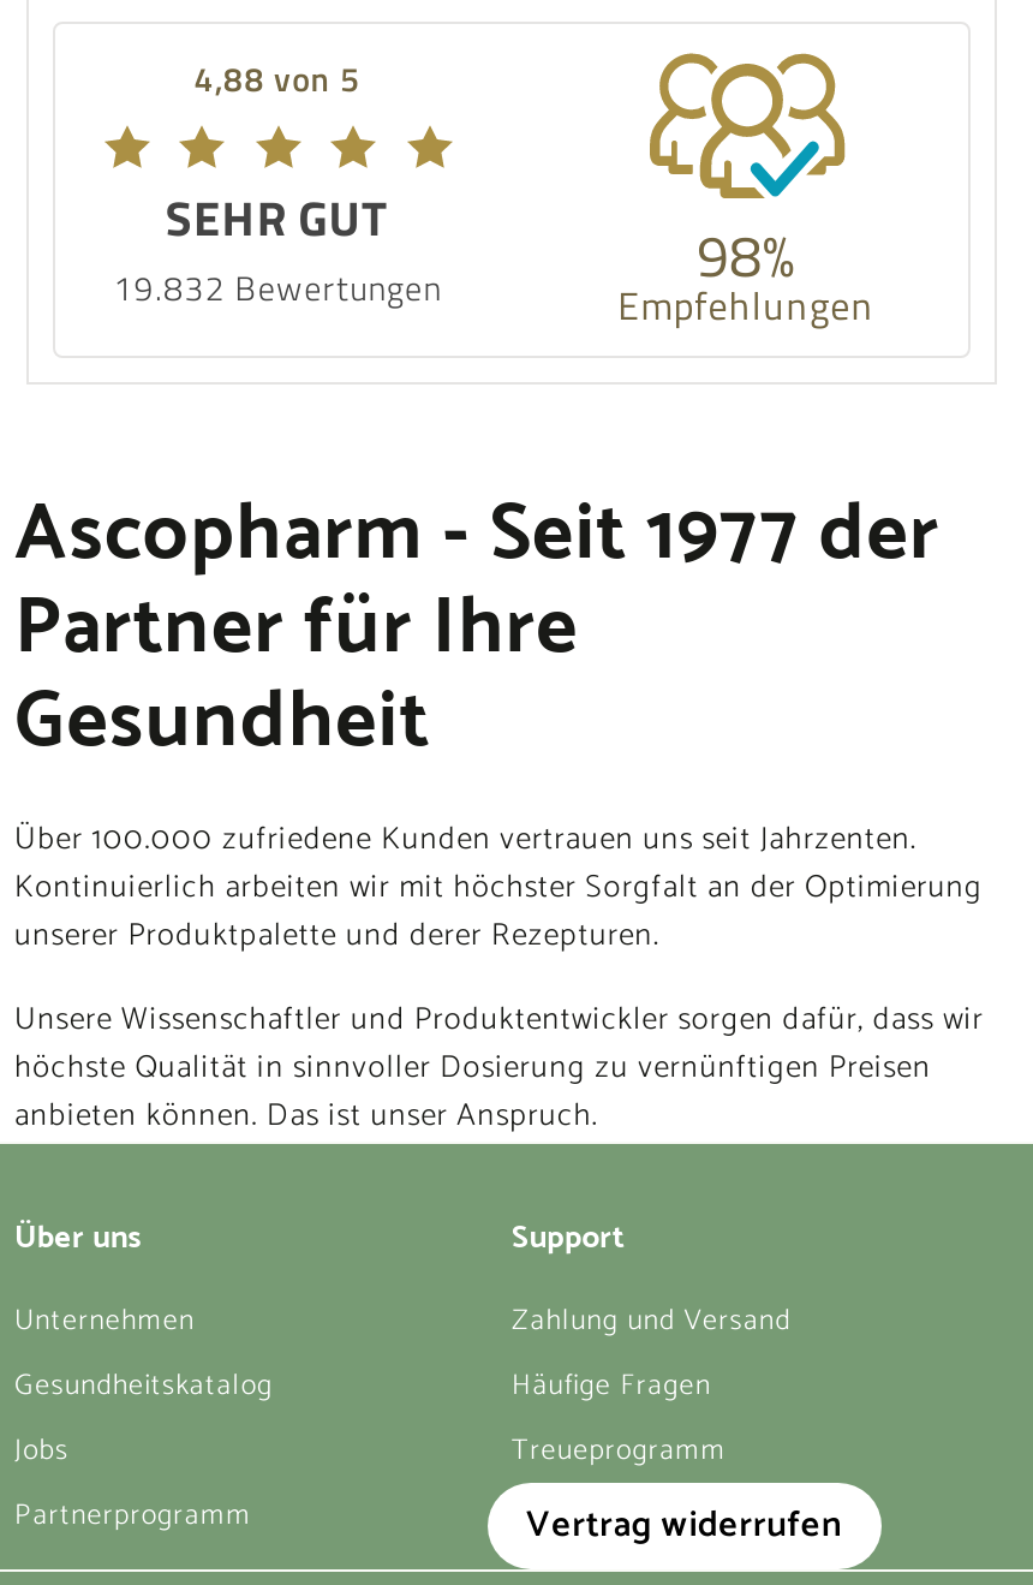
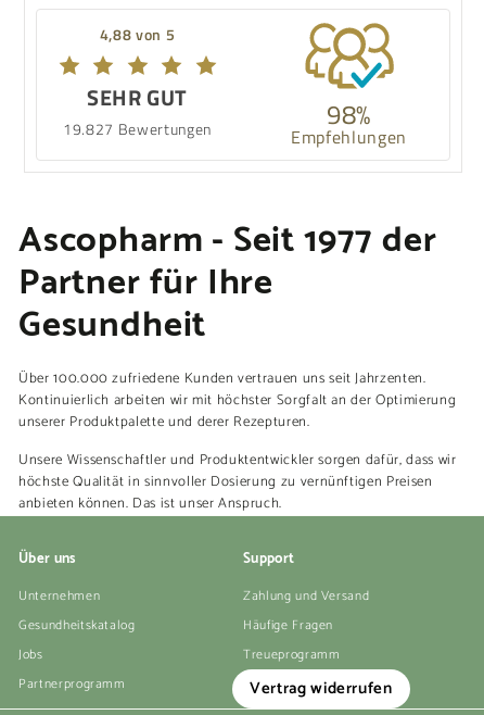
[113,265,442,311] 19.832 Bewertungen -> [63,119,211,139] 19.827 Bewertungen

